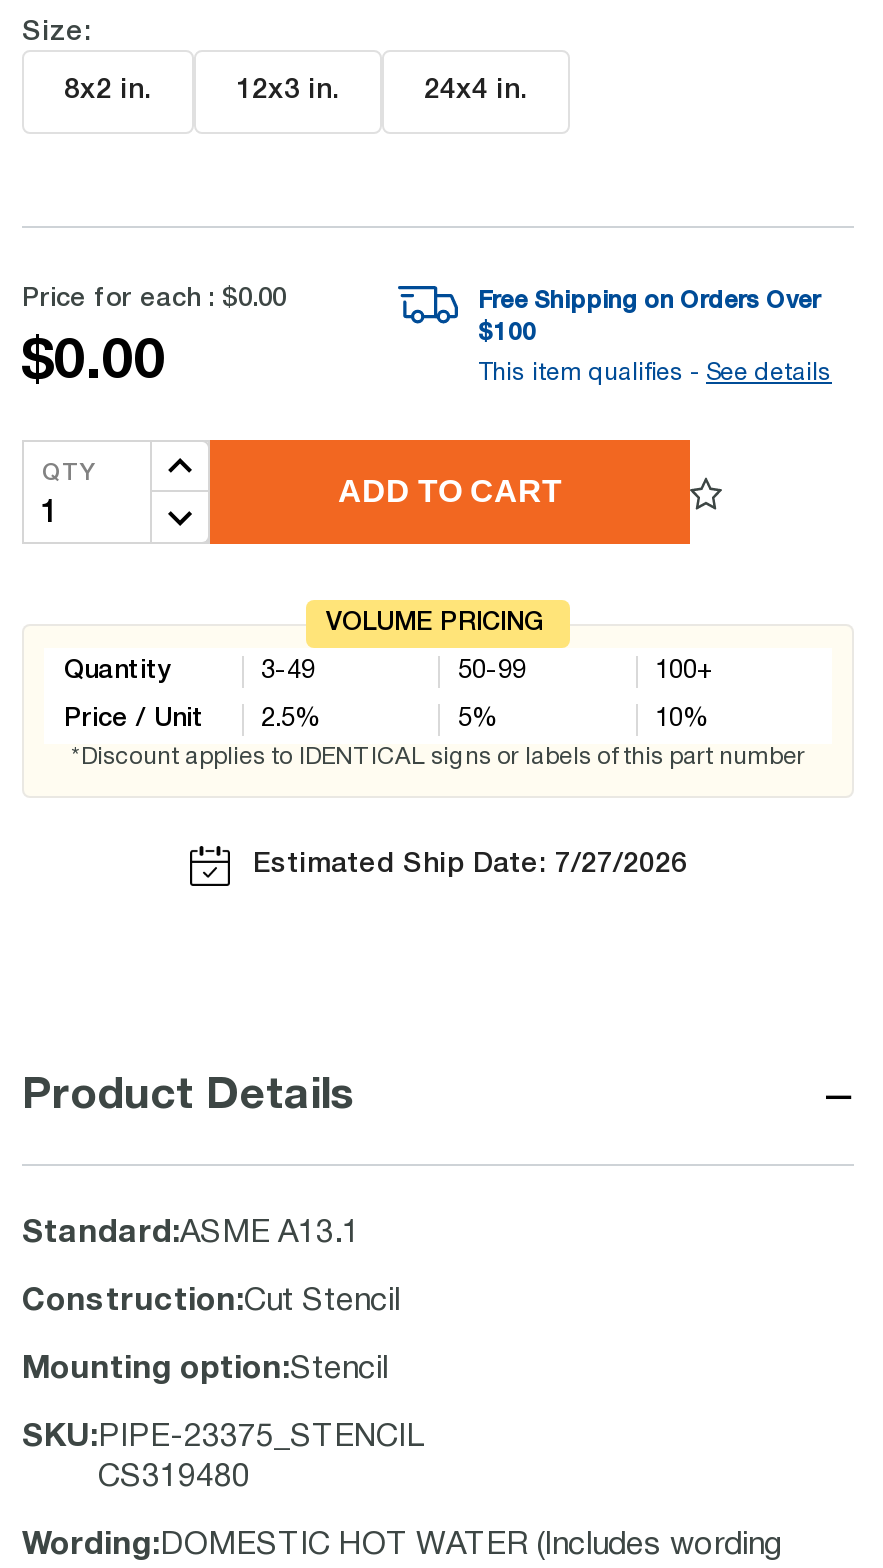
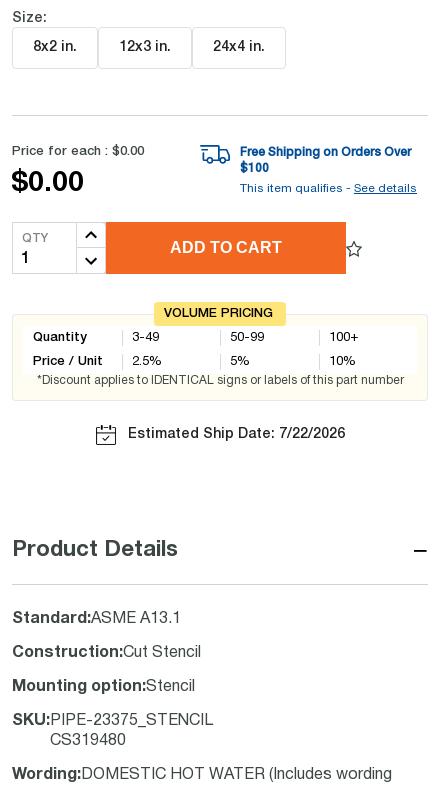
[253,852,687,878] Estimated Ship Date: 7/27/2026 -> [127,428,344,441] Estimated Ship Date: 7/22/2026

